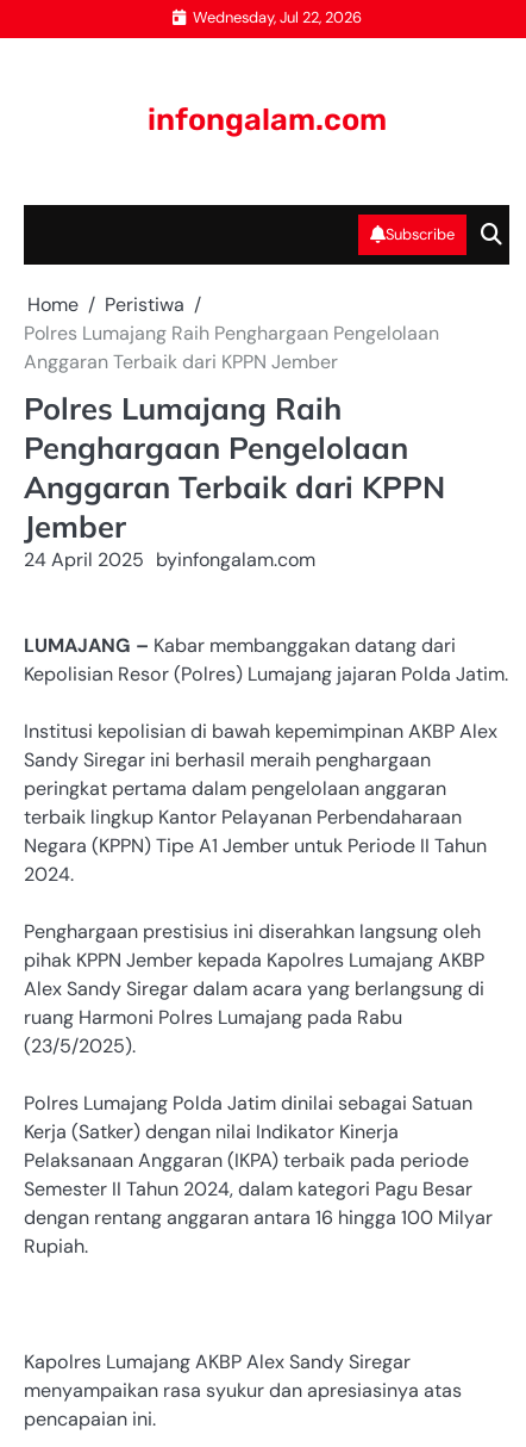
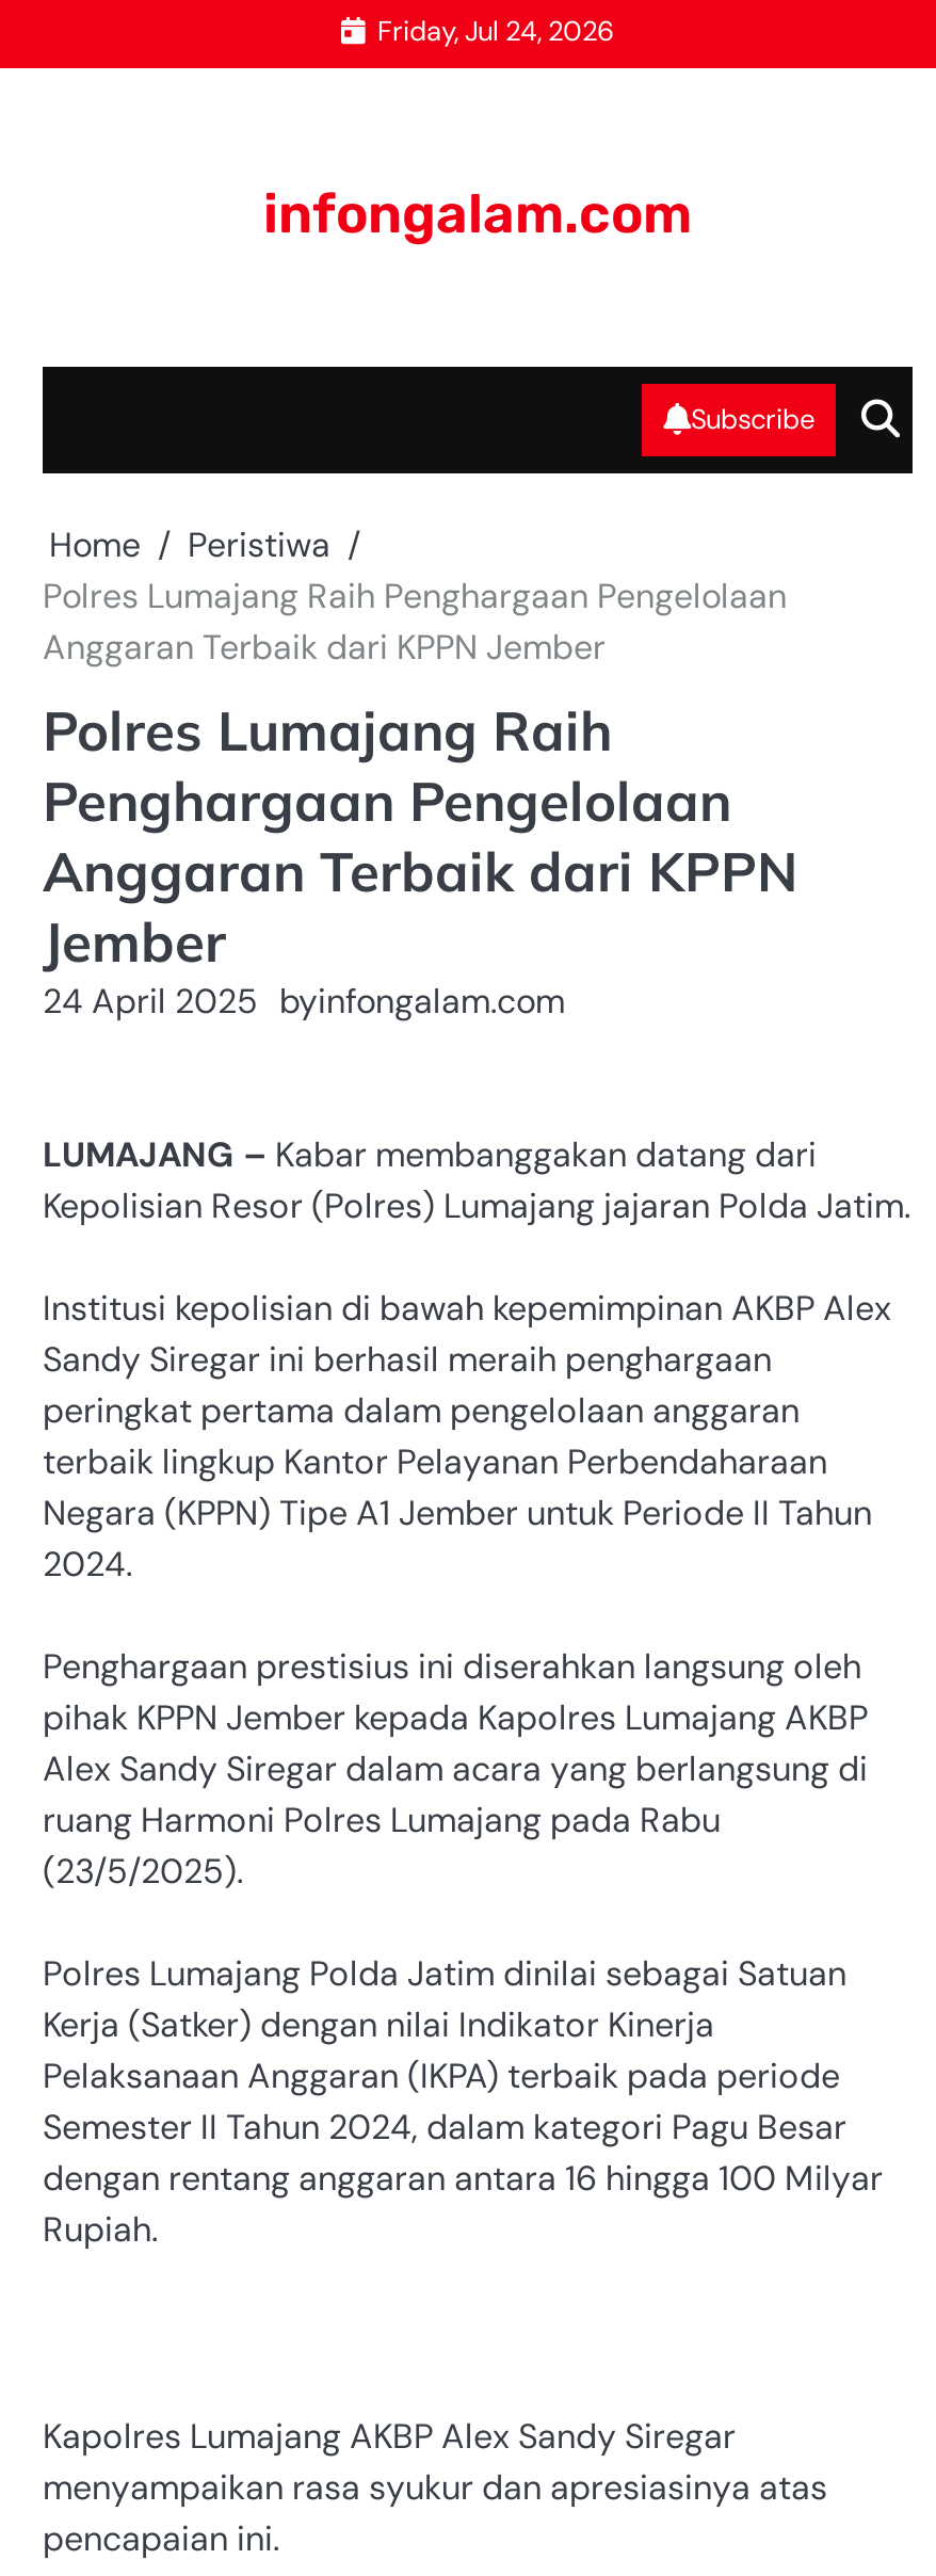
[192,7,361,27] Wednesday, Jul 22, 2026 -> [377,12,614,48] Friday, Jul 24, 2026

